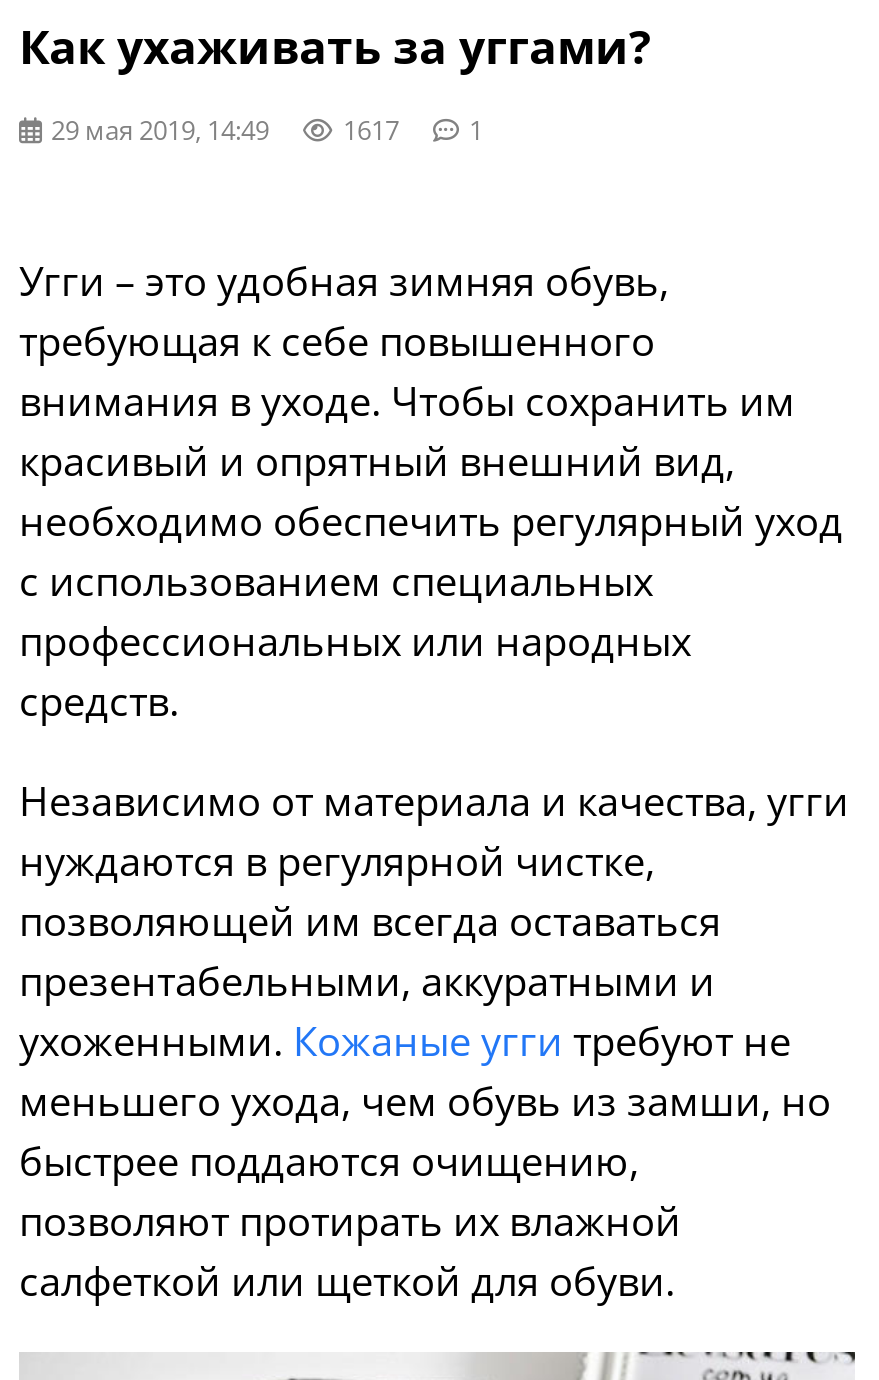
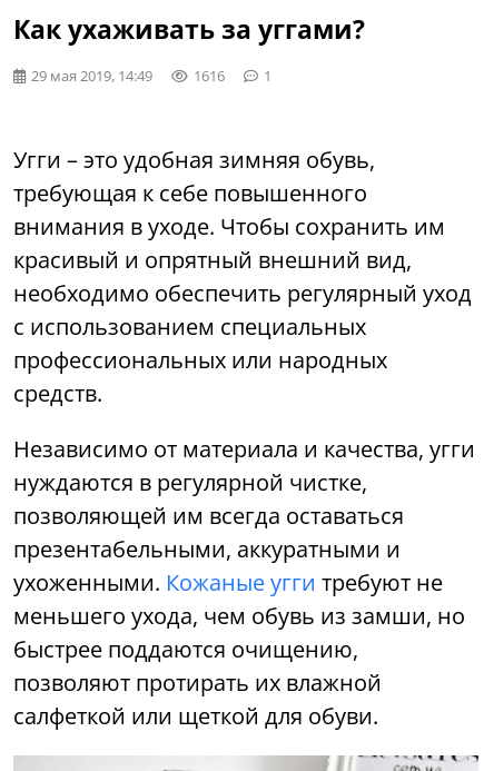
[343,112,483,148] 1617 1 -> [194,66,271,86] 1616 1

